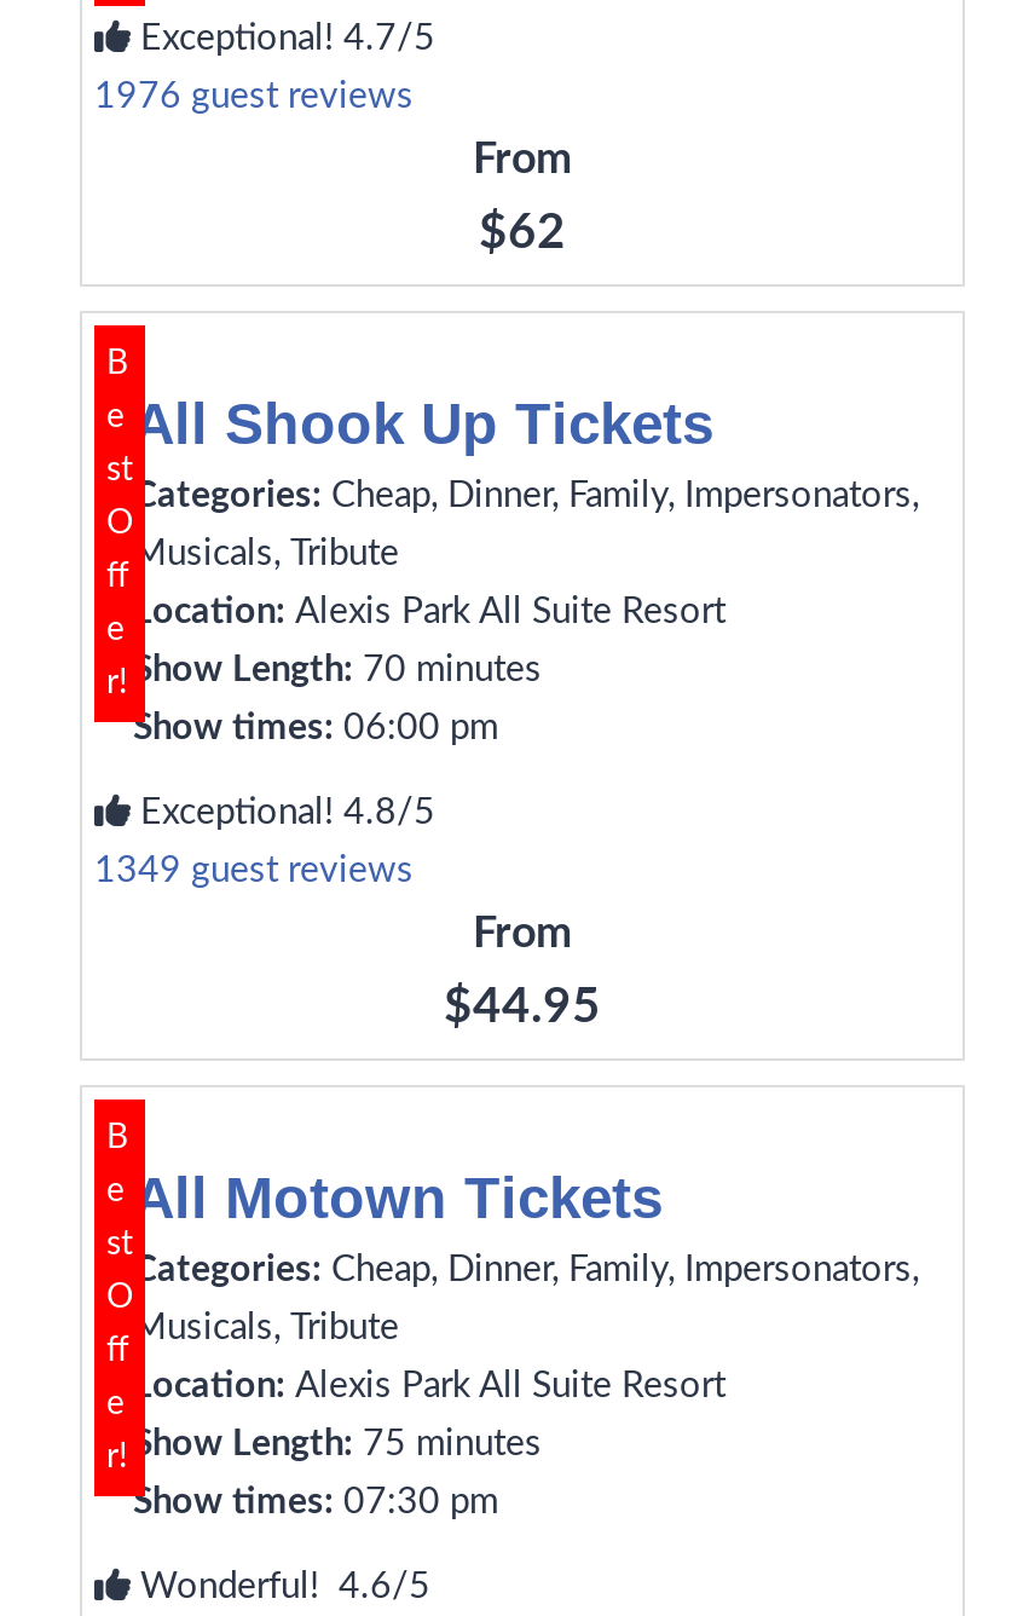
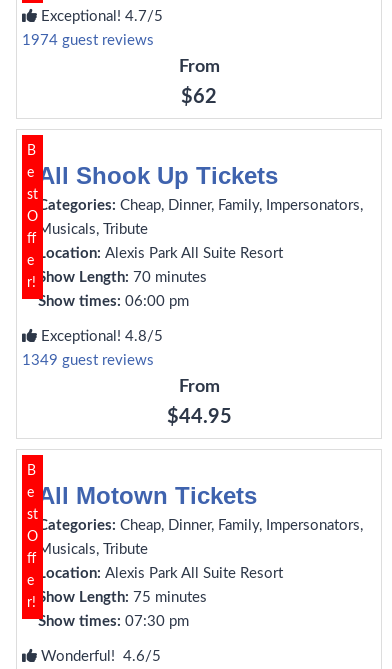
[94,78,414,115] 1976 guest reviews -> [22,33,154,48] 1974 guest reviews

